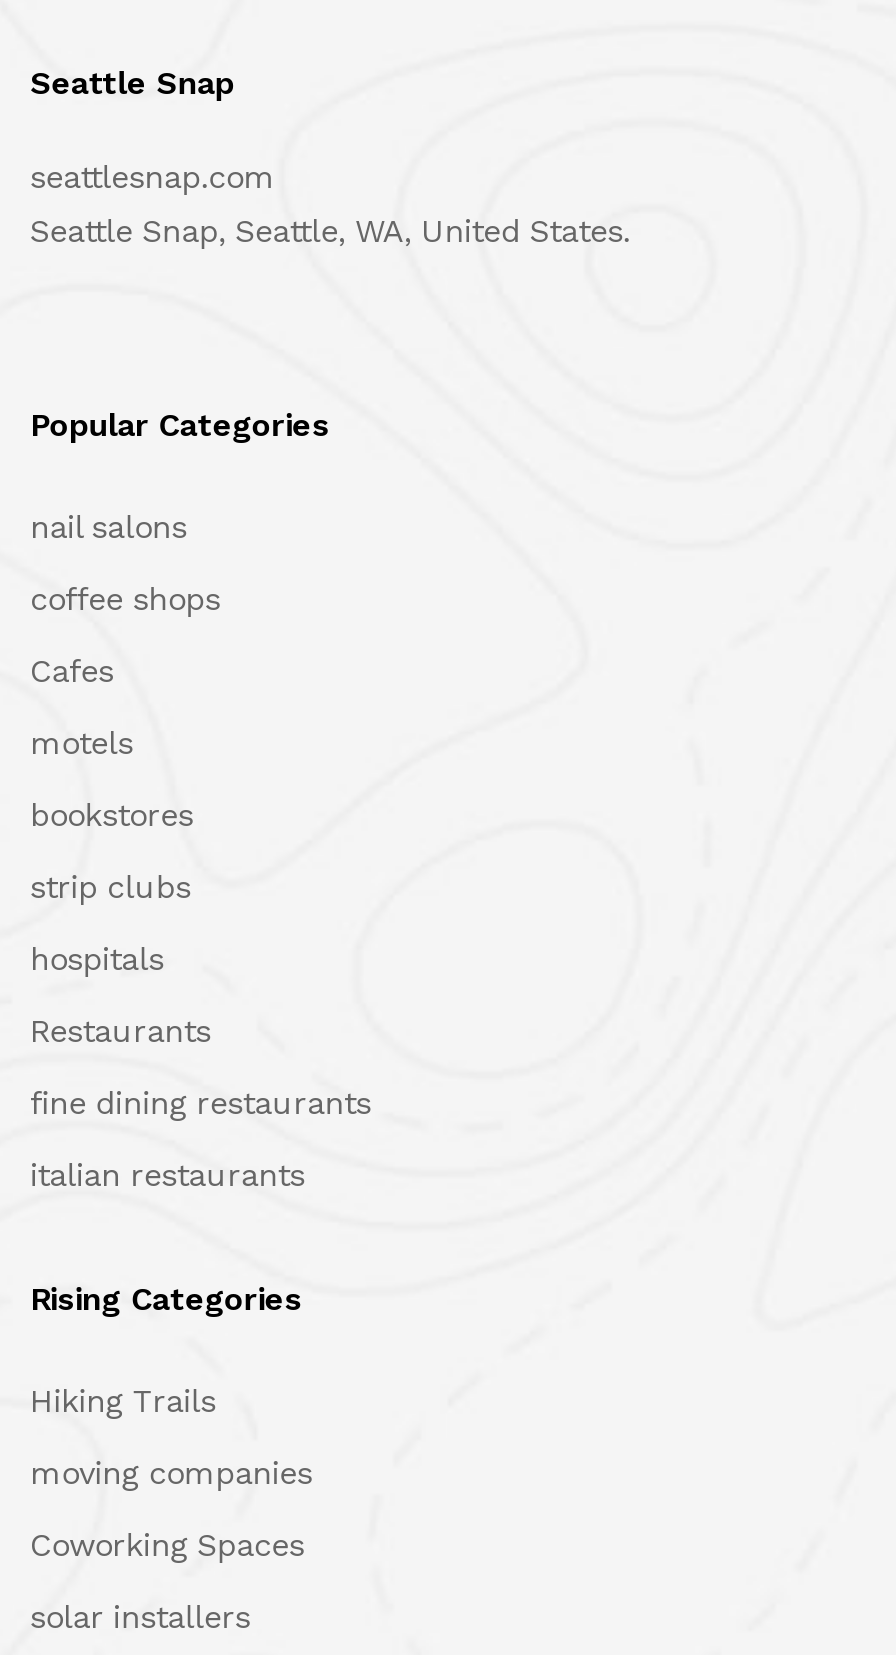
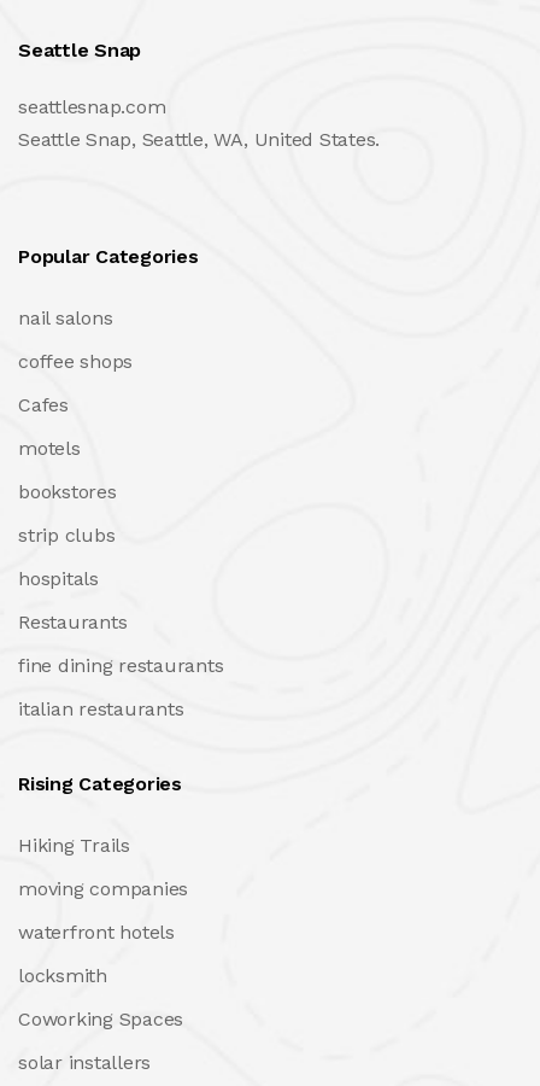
none -> [18,920,175,987] waterfront hotels | locksmith

